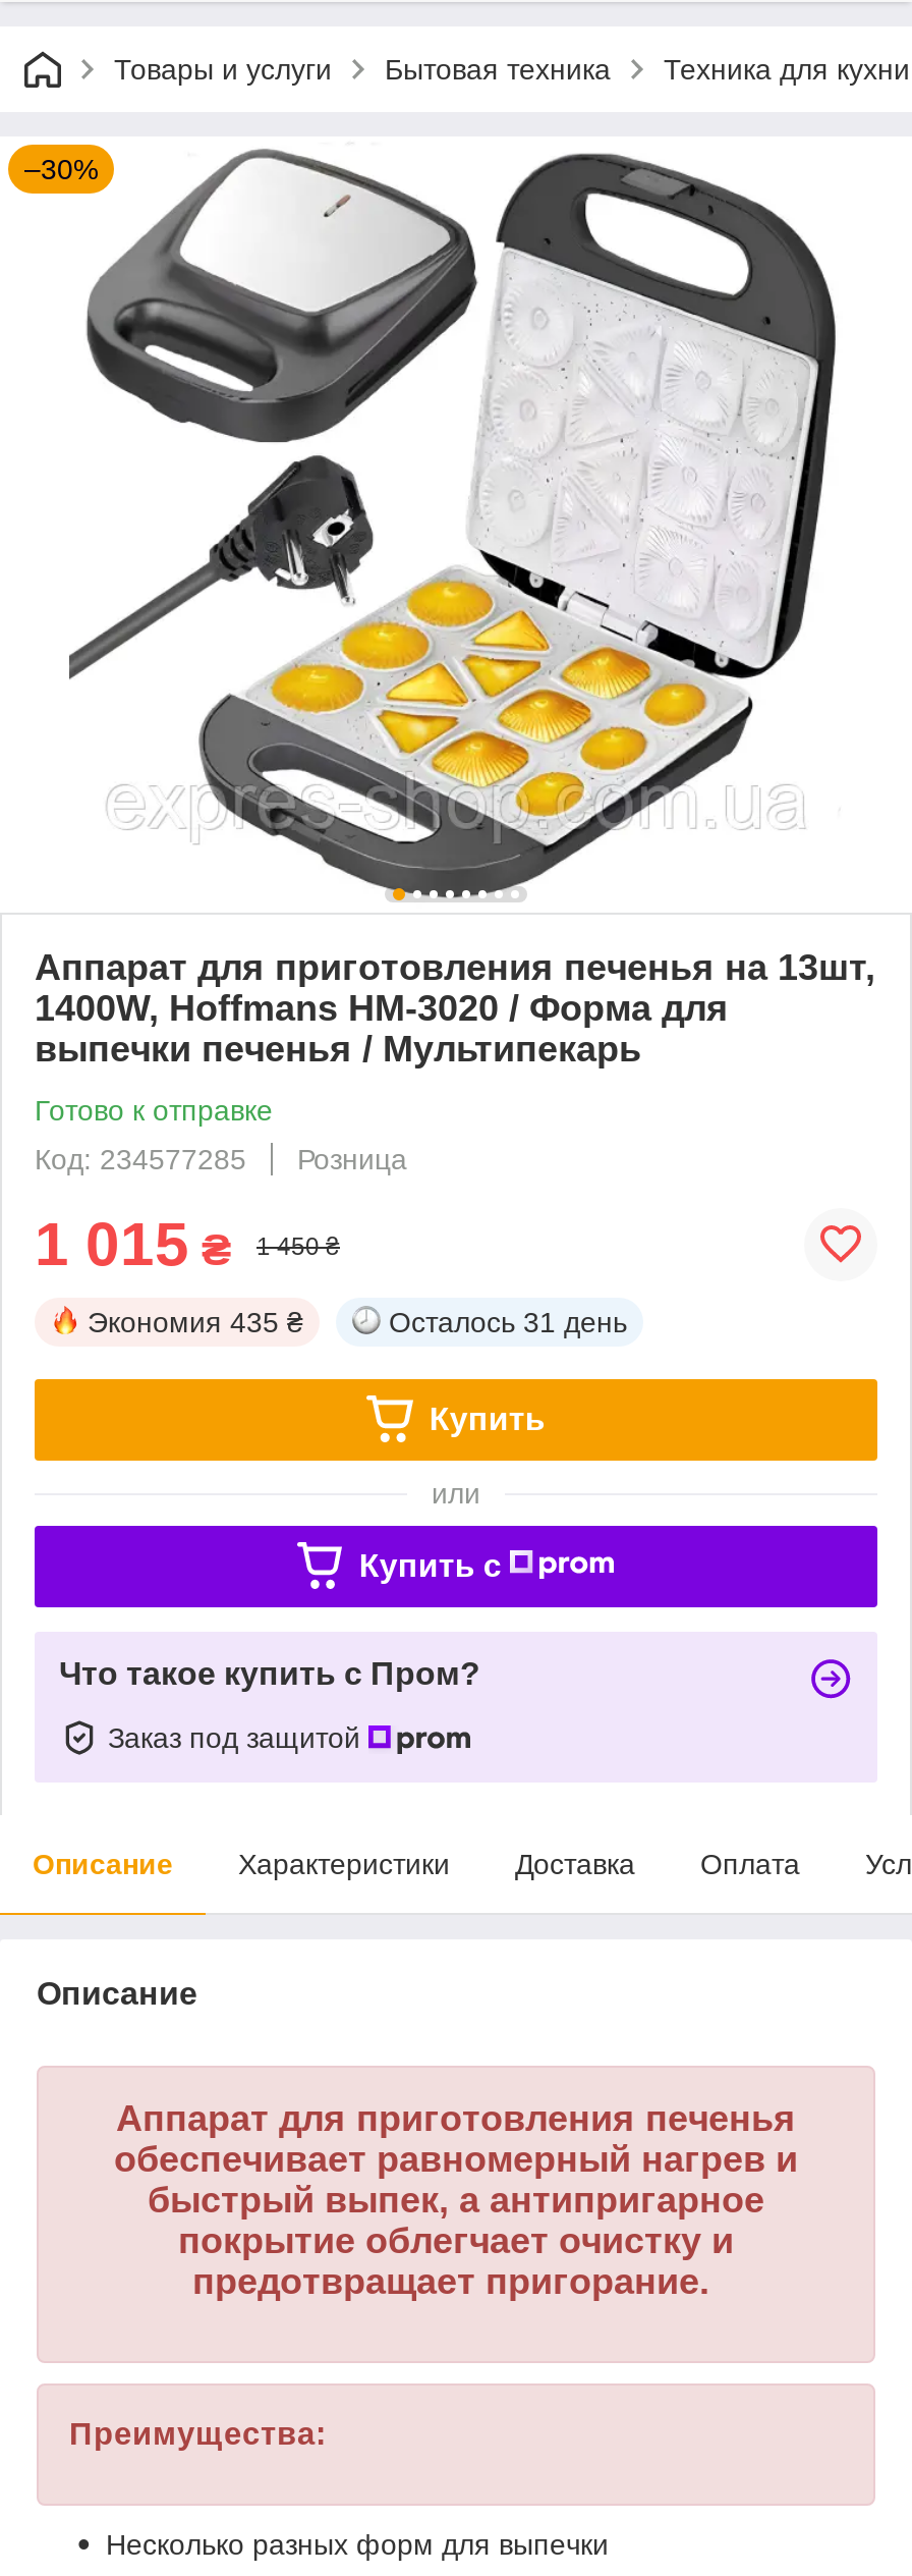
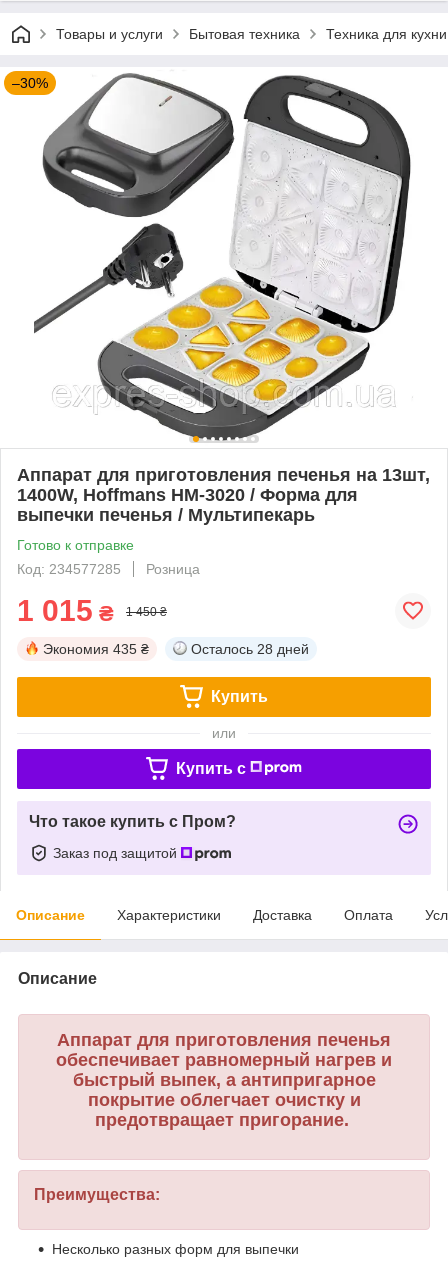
[389,1305,627,1338] Осталось 31 день -> [191,641,309,657] Осталось 28 дней

